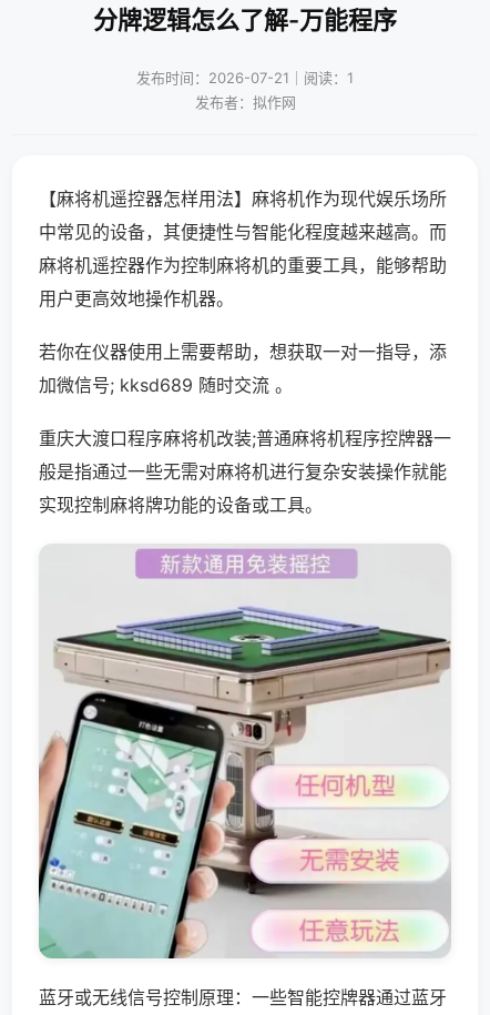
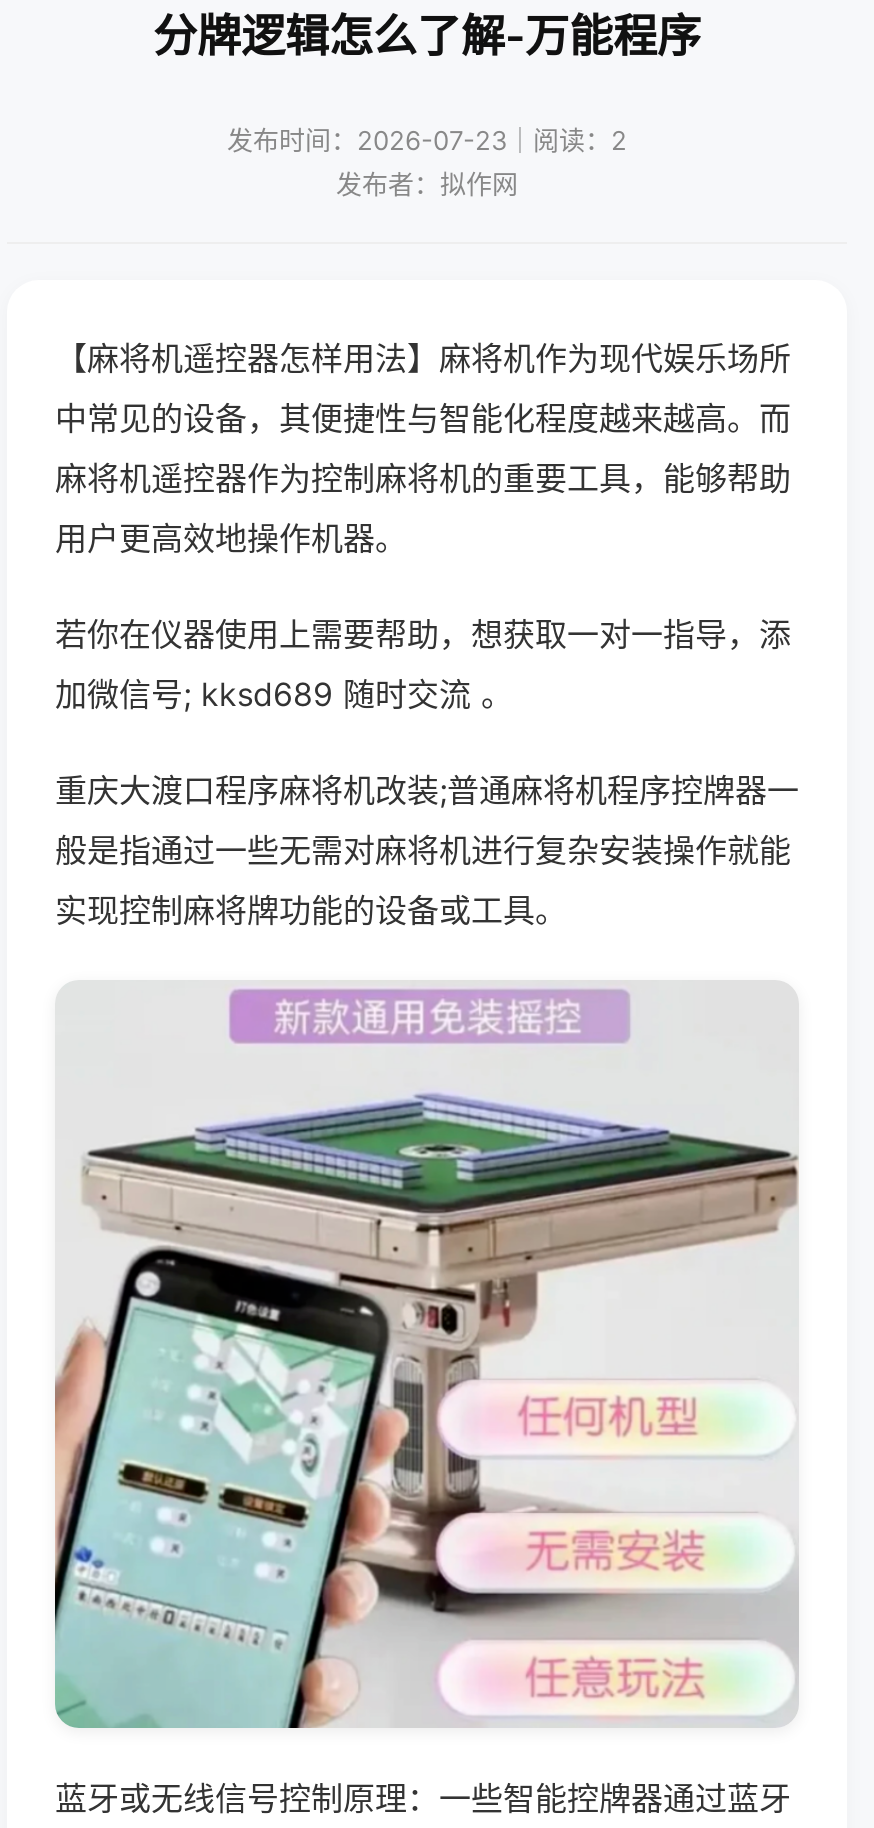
[136,69,354,87] 发布时间：2026-07-21｜阅读：1 -> [227,124,627,156] 发布时间：2026-07-23｜阅读：2

